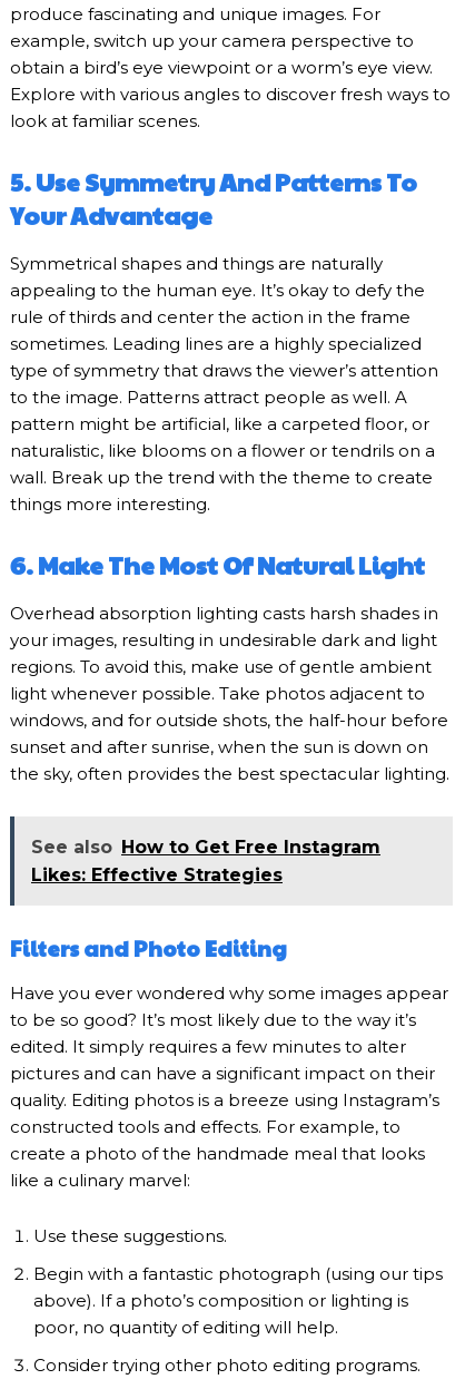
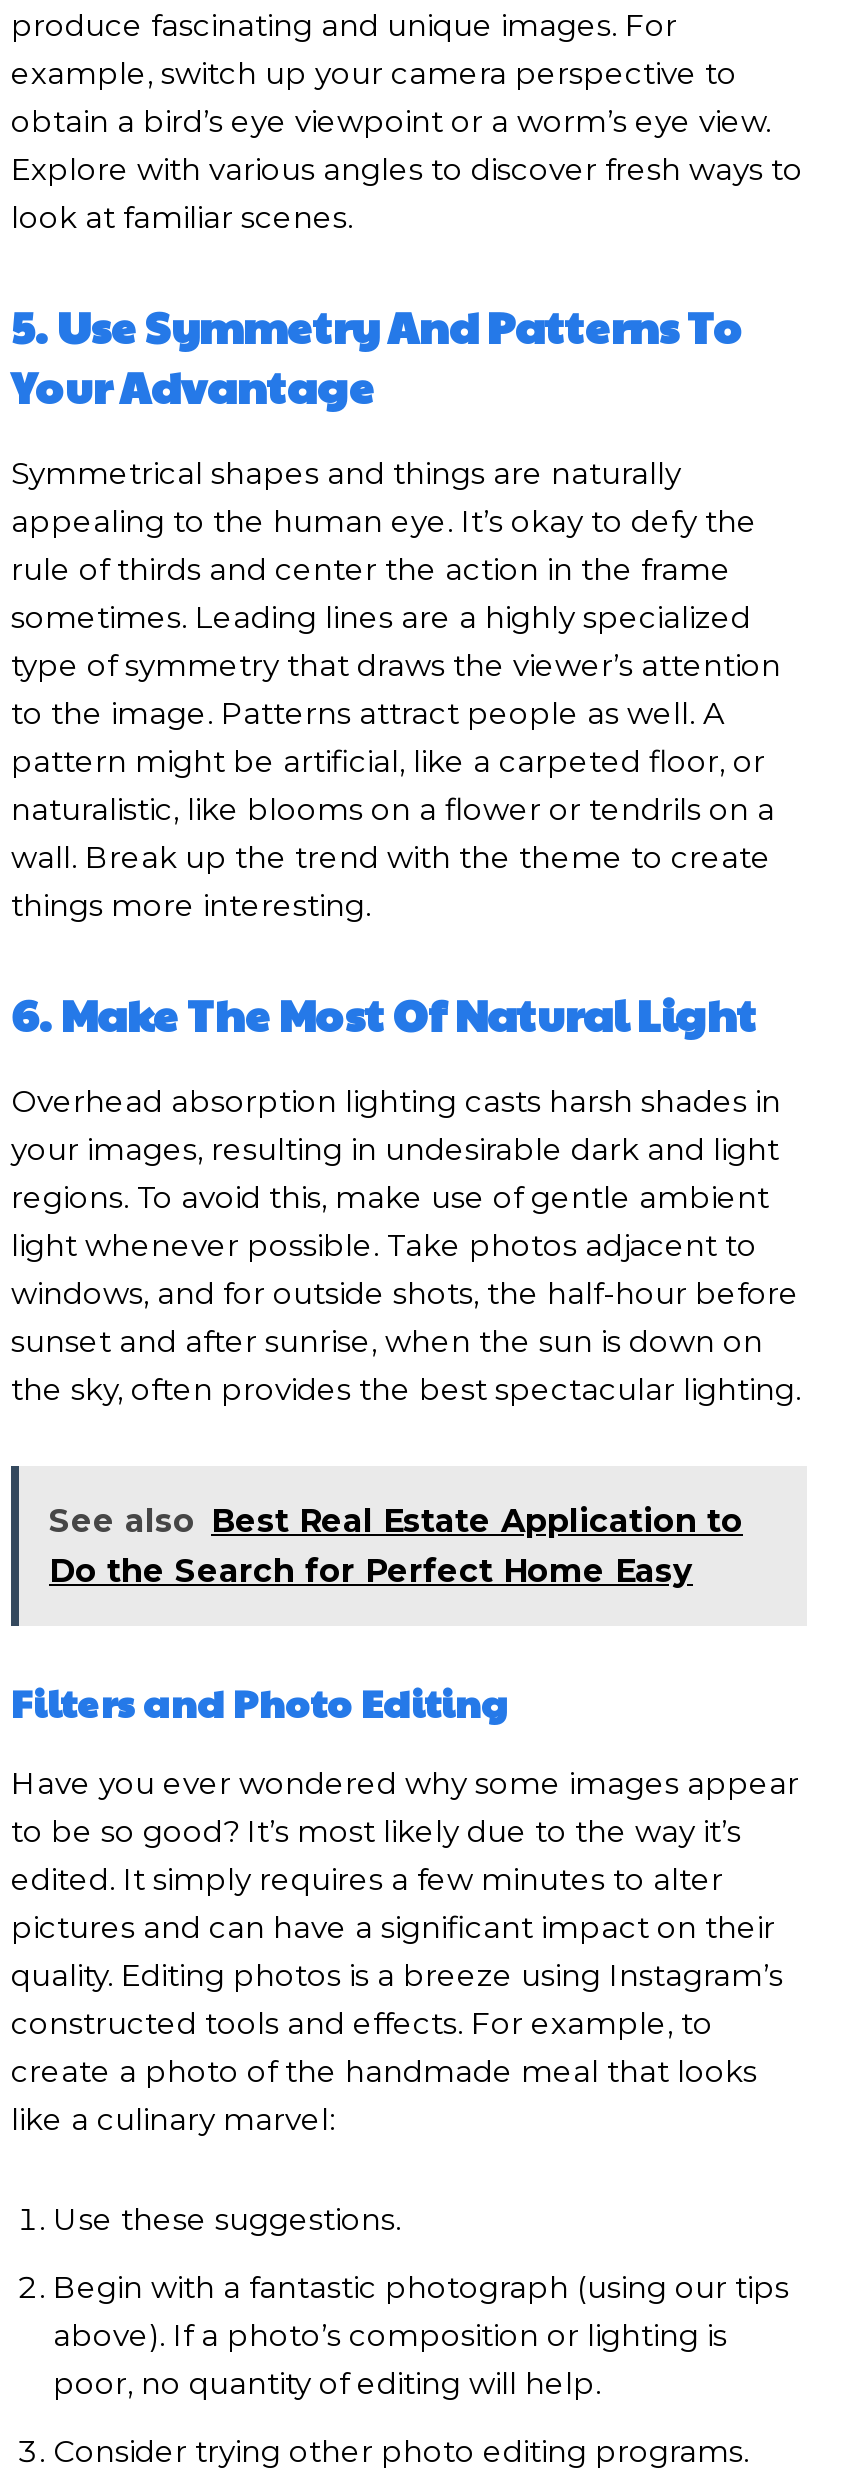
[31,837,380,886] See also How to Get Free Instagram | Likes: Effective Strategies -> [49,1502,743,1590] See also Best Real Estate Application to | Do the Search for Perfect Home Easy

